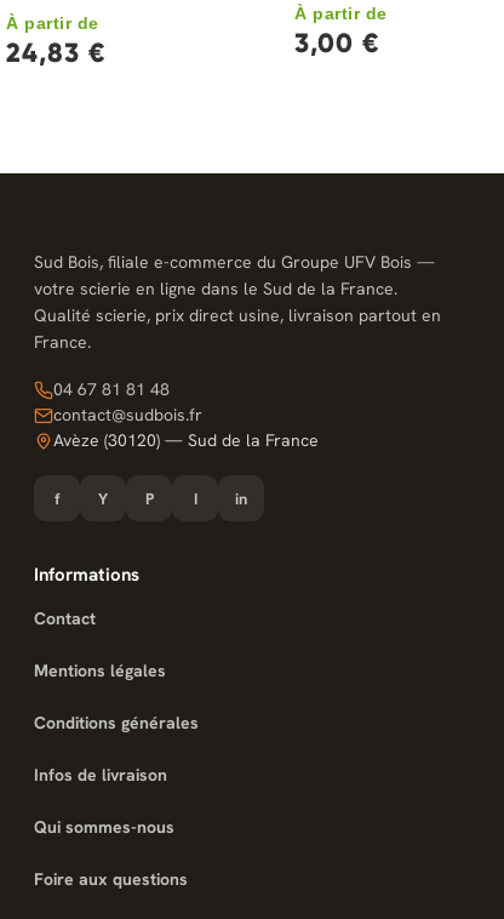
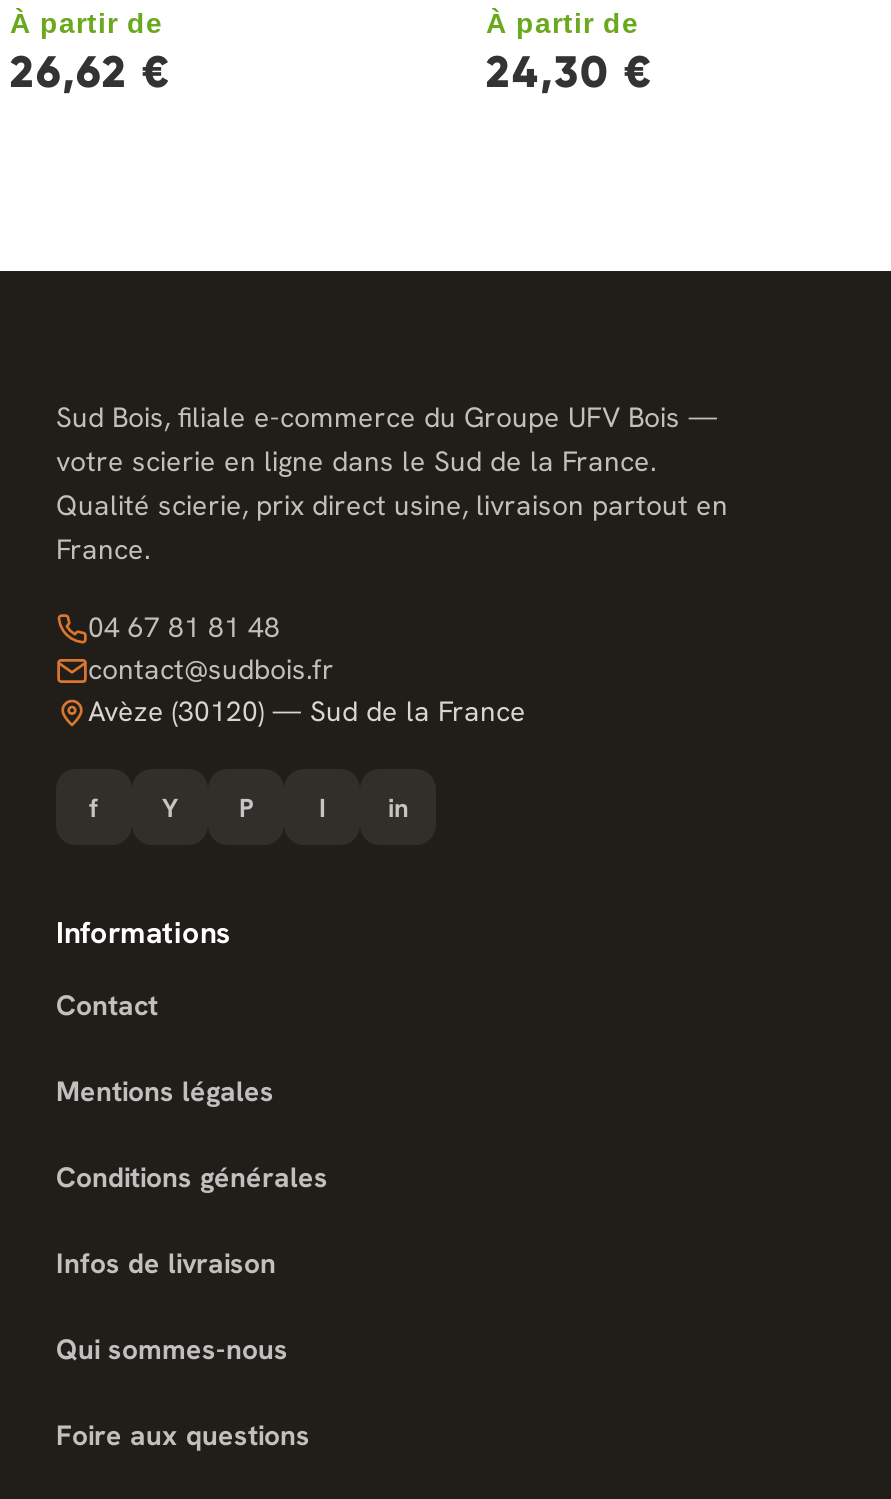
[294,27,380,60] 3,00 € -> [486,44,654,98] 24,30 €
[6,36,107,69] 24,83 € -> [10,44,172,98] 26,62 €

